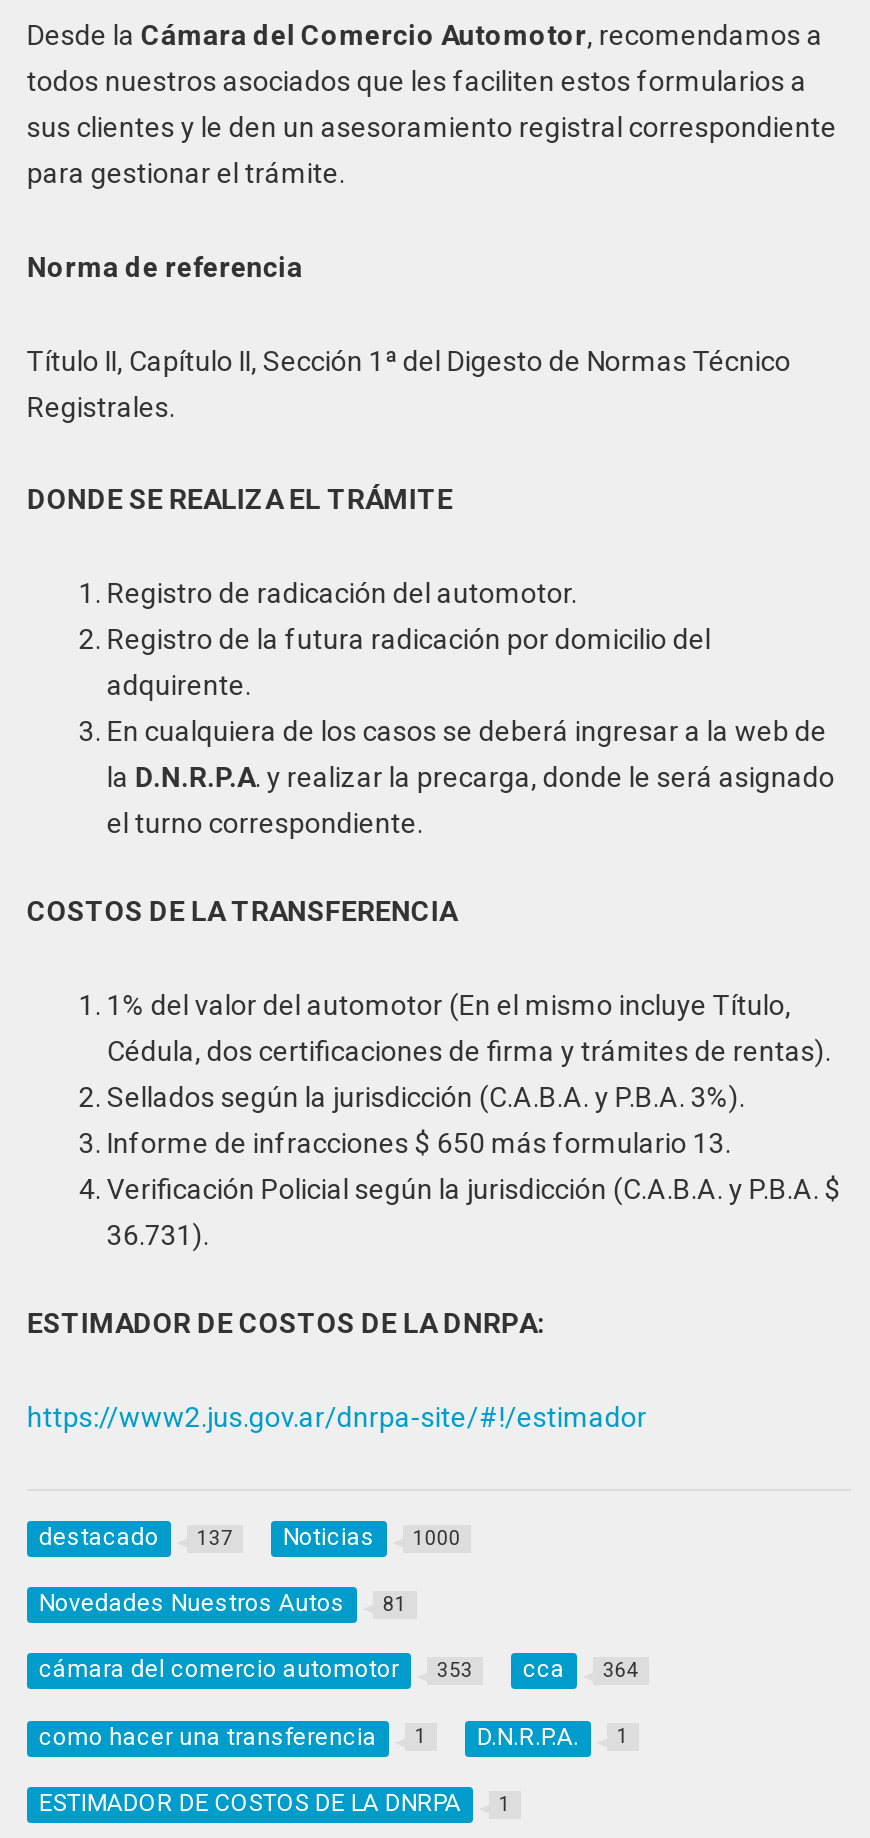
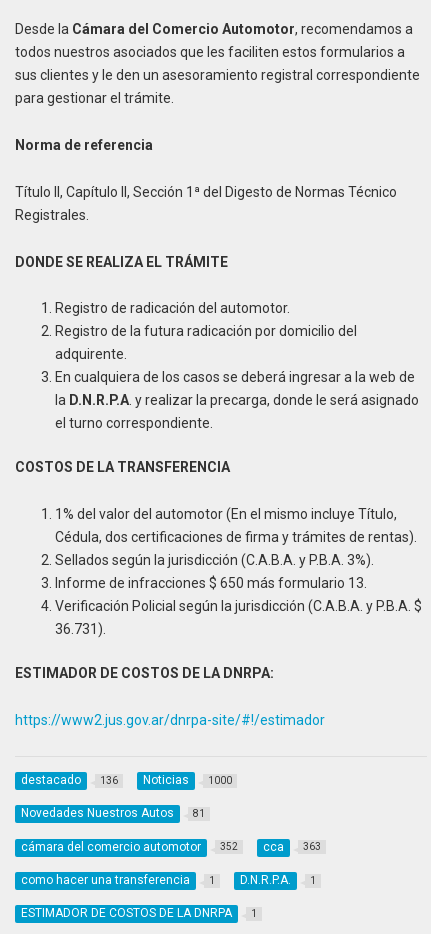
[39,1523,233,1551] destacado 137 -> [21,773,118,787] destacado 136
[39,1656,473,1684] cámara del comercio automotor 353 -> [21,840,238,854] cámara del comercio automotor 352
[523,1656,639,1684] cca 364 -> [263,840,321,854] cca 363

